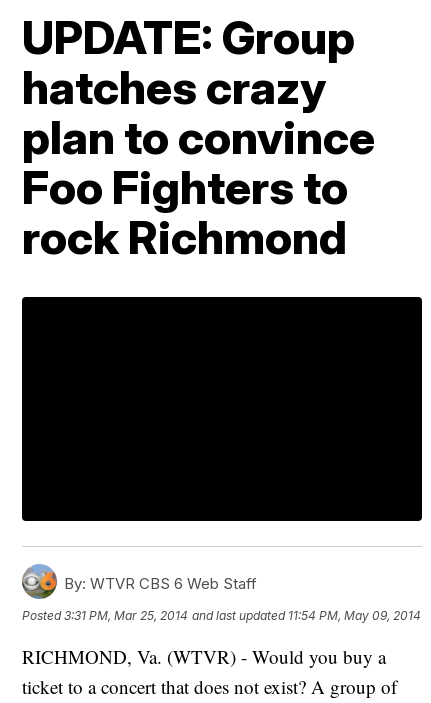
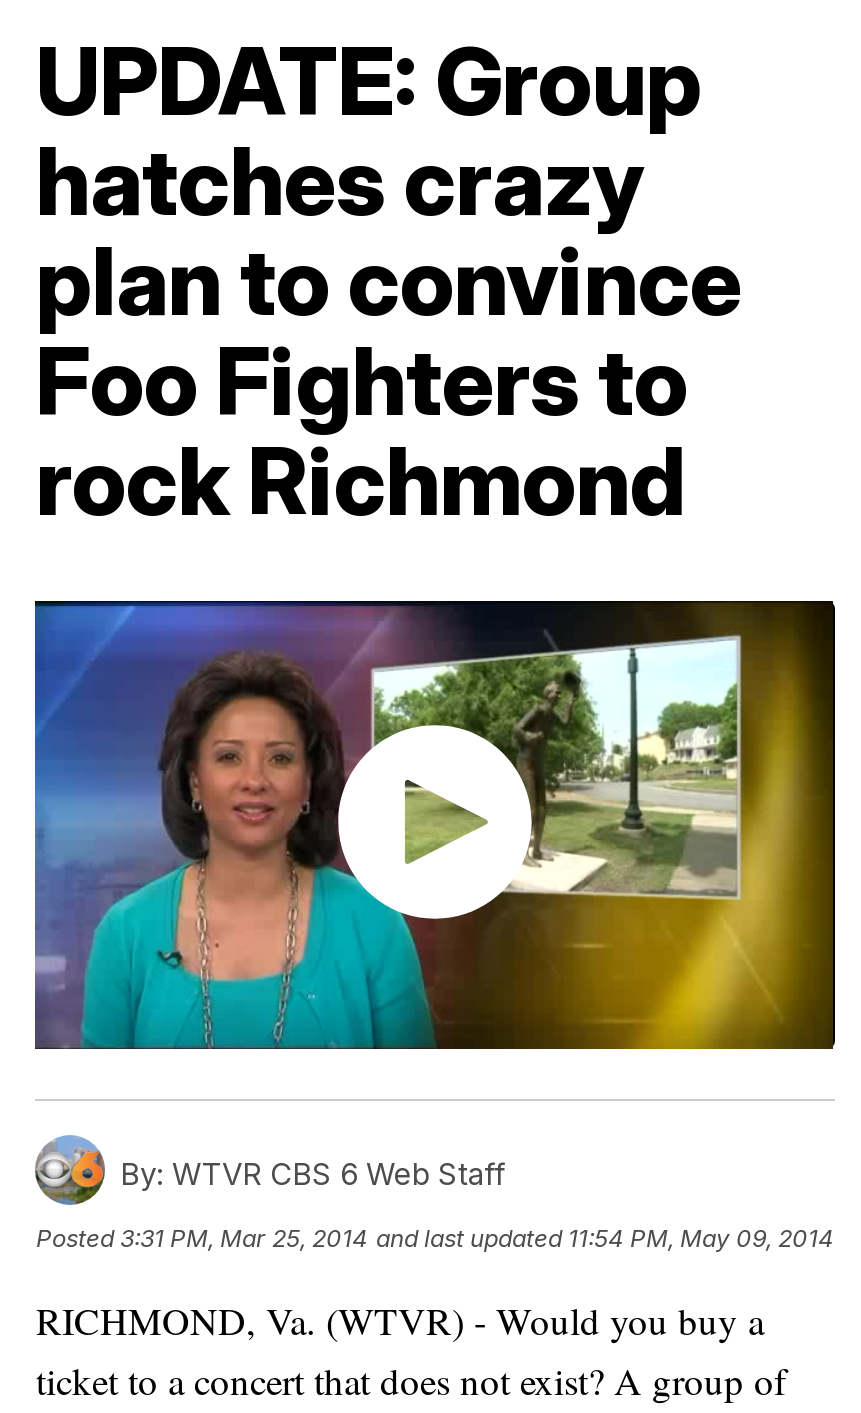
none -> [33,601,833,1051] [image]

